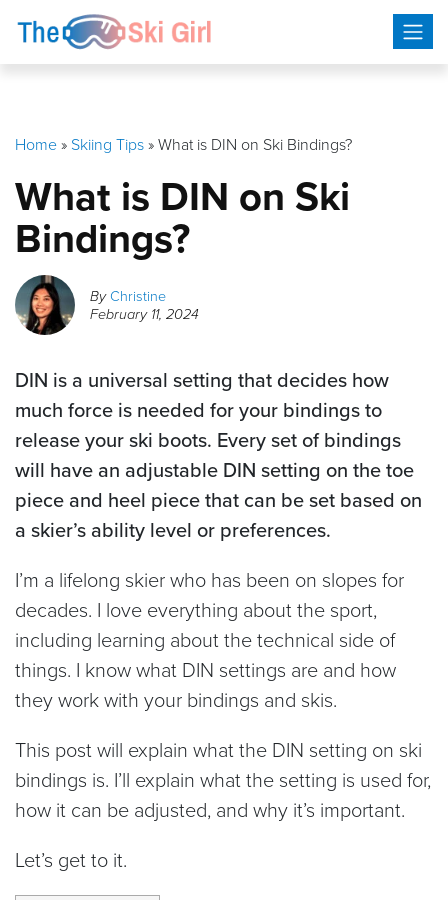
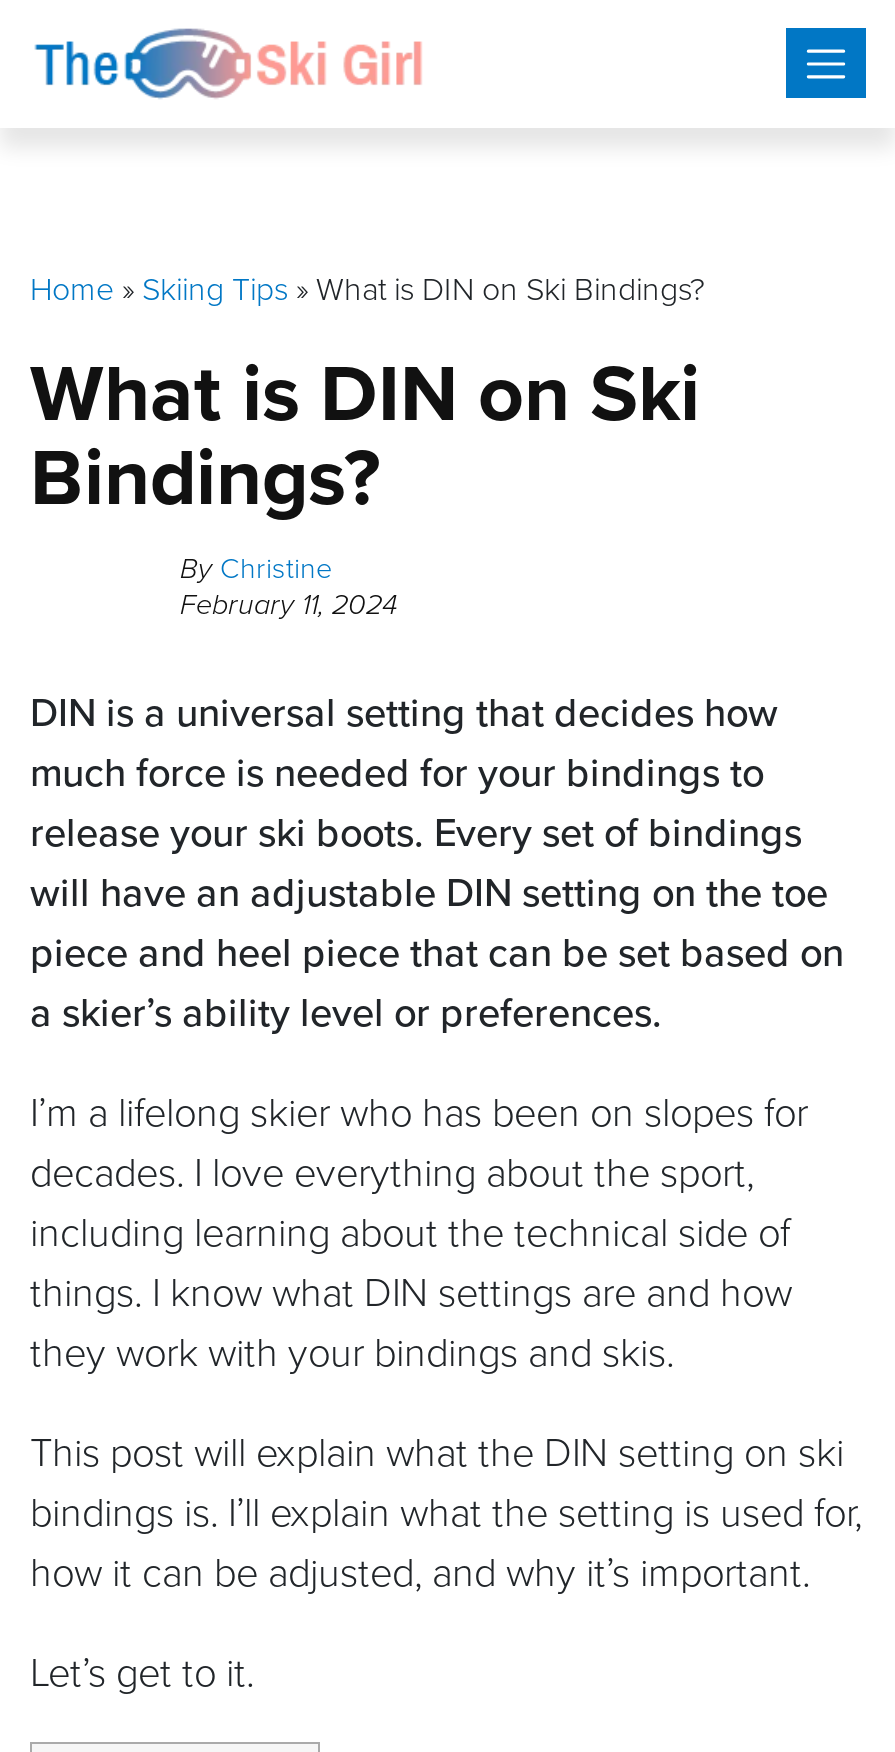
[14,274,76,336] [image] -> none

